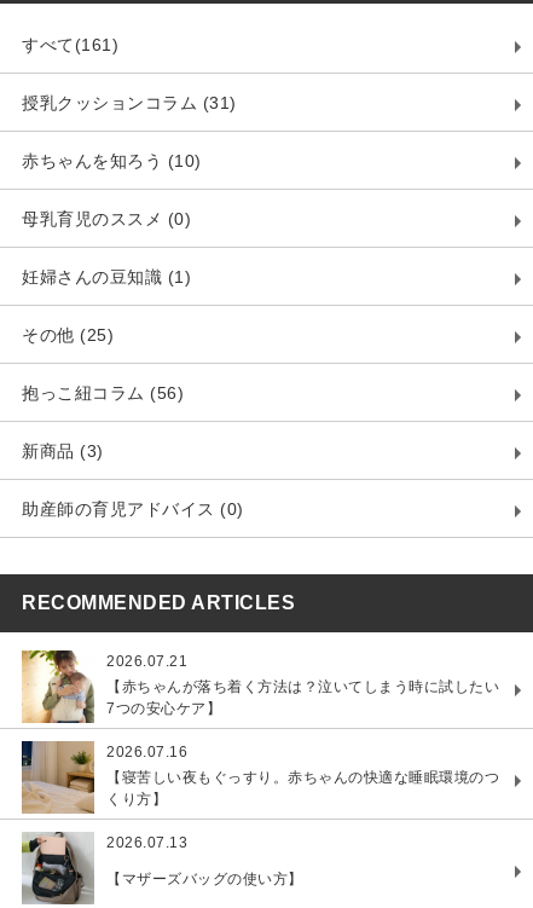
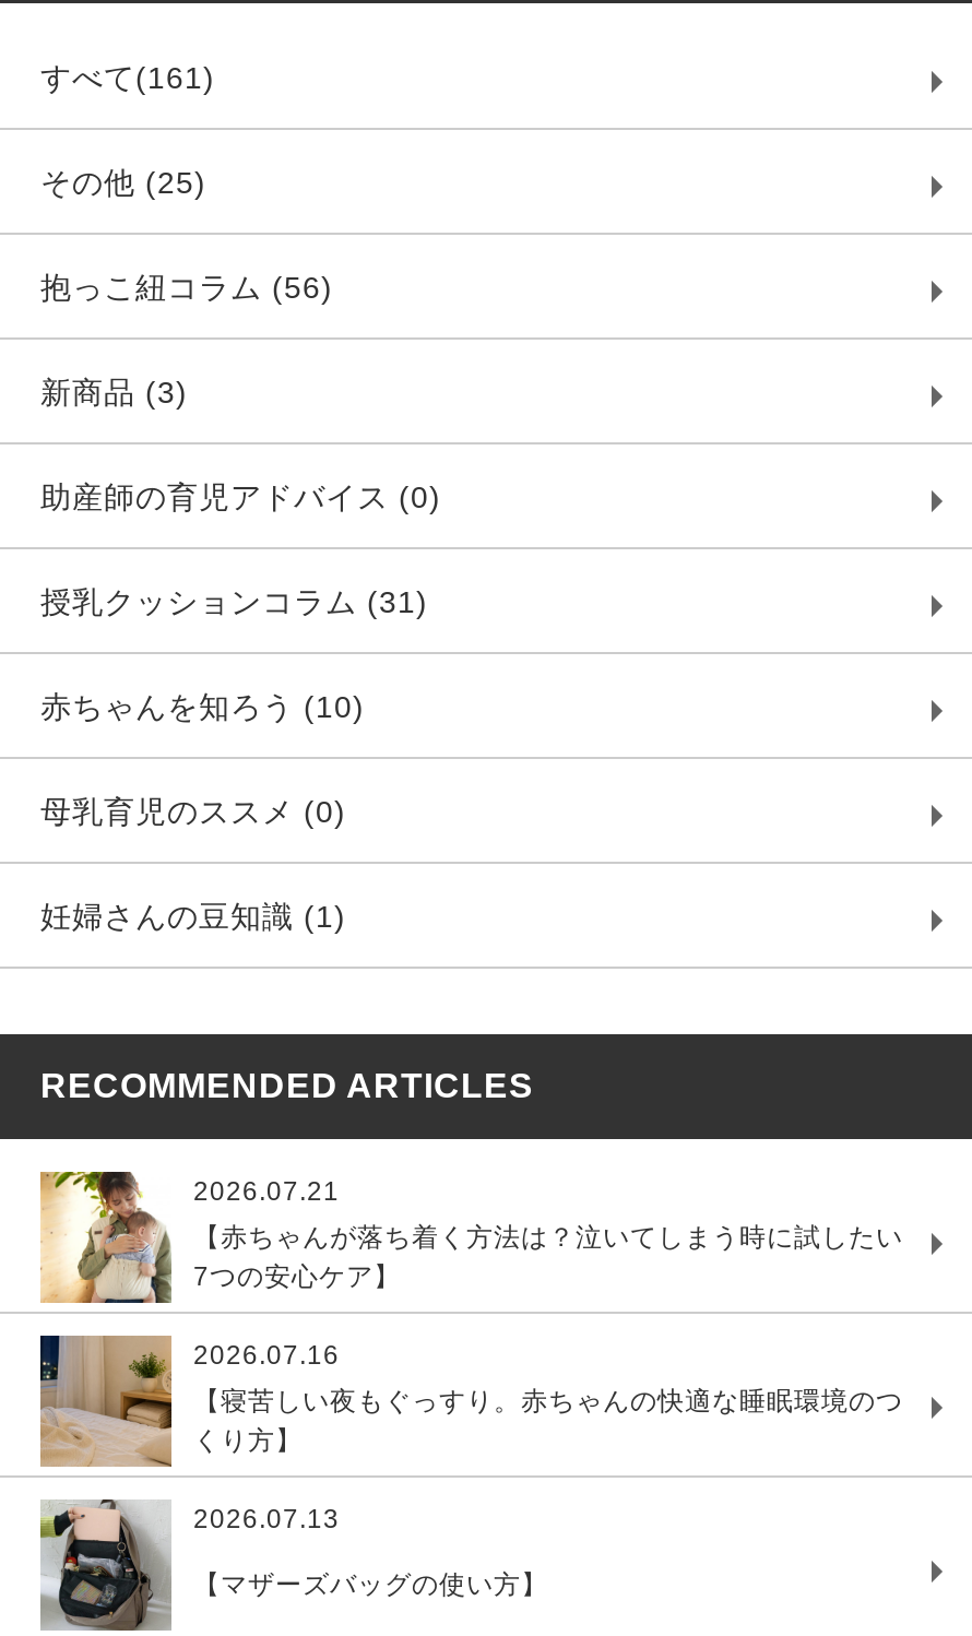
moved [22,93,236,287] -> [40,585,428,934]: 授乳クッションコラム (31) | 赤ちゃんを知ろう (10) | 母乳育児のススメ (0) | 妊婦さんの豆知識 (1)
moved [22,326,244,519] -> [40,166,441,515]: その他 (25) | 抱っこ紐コラム (56) | 新商品 (3) | 助産師の育児アドバイス (0)

